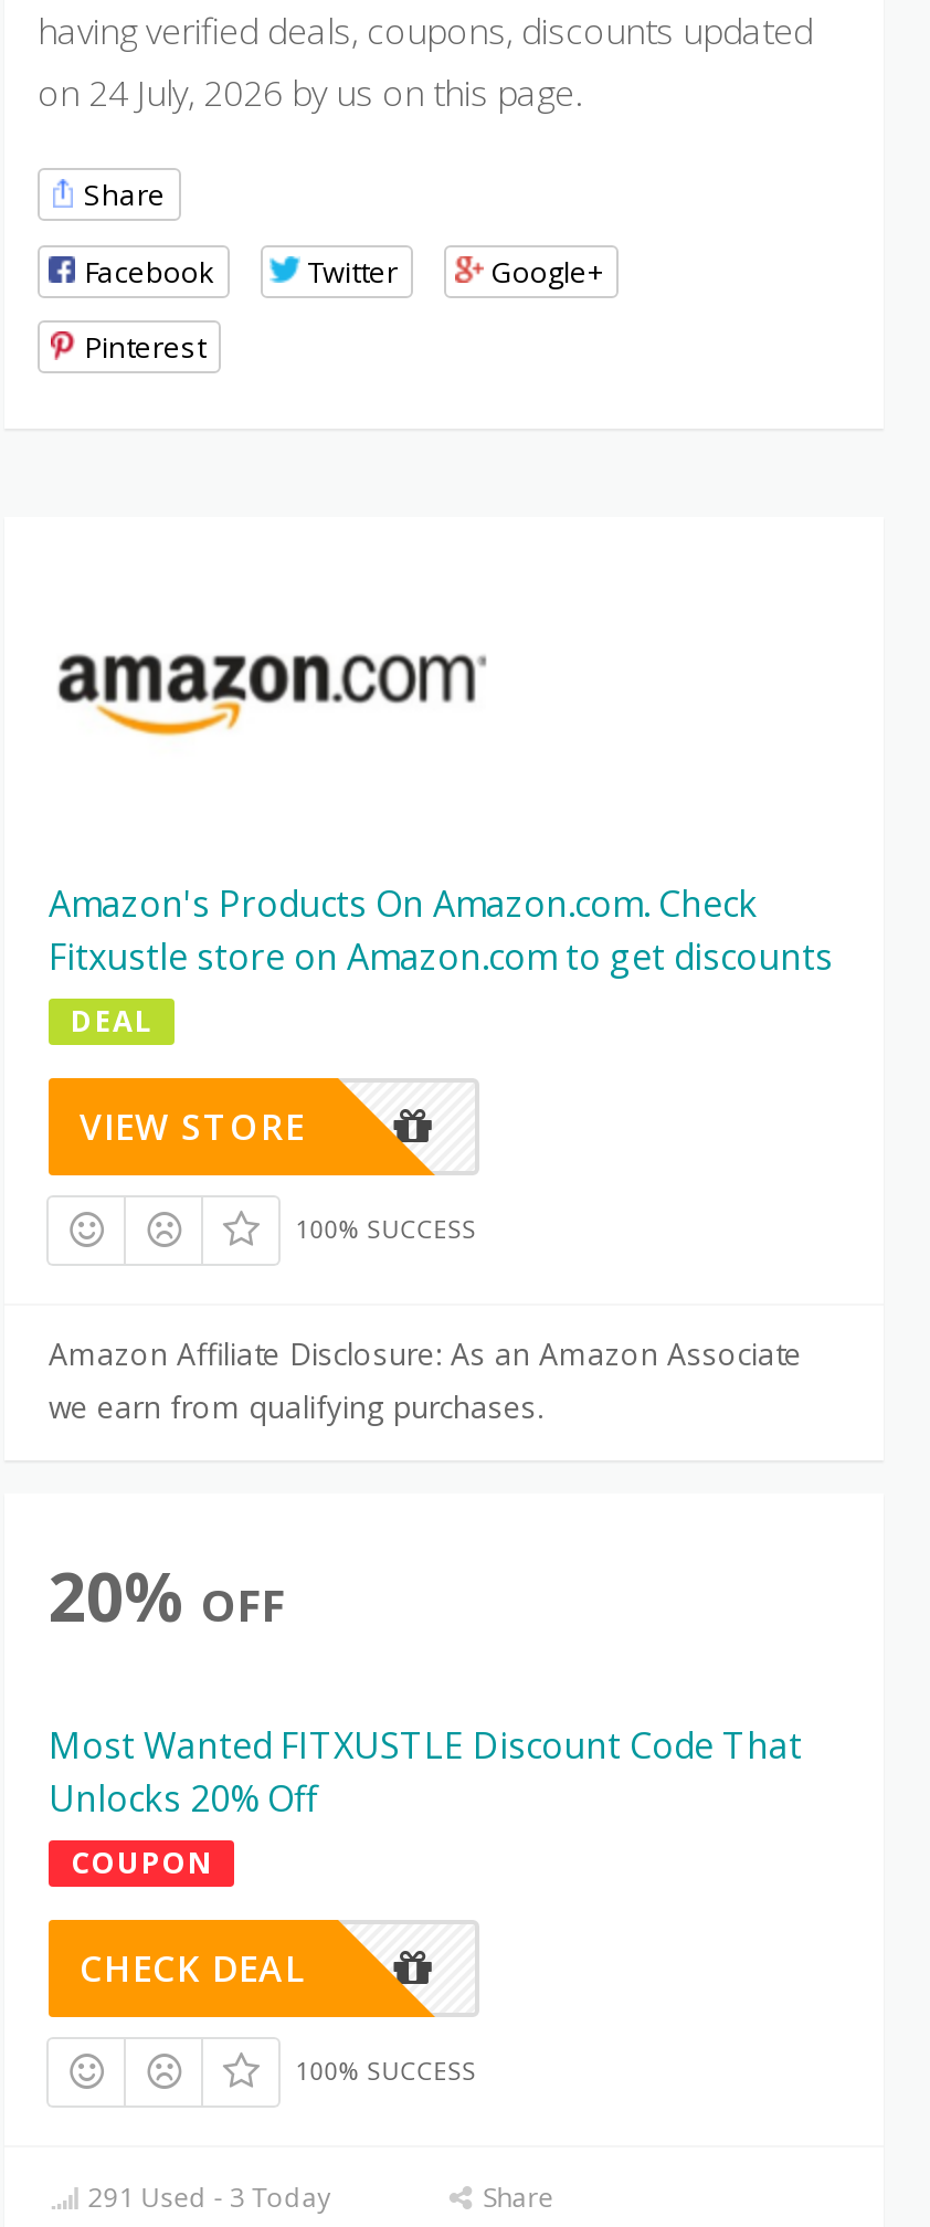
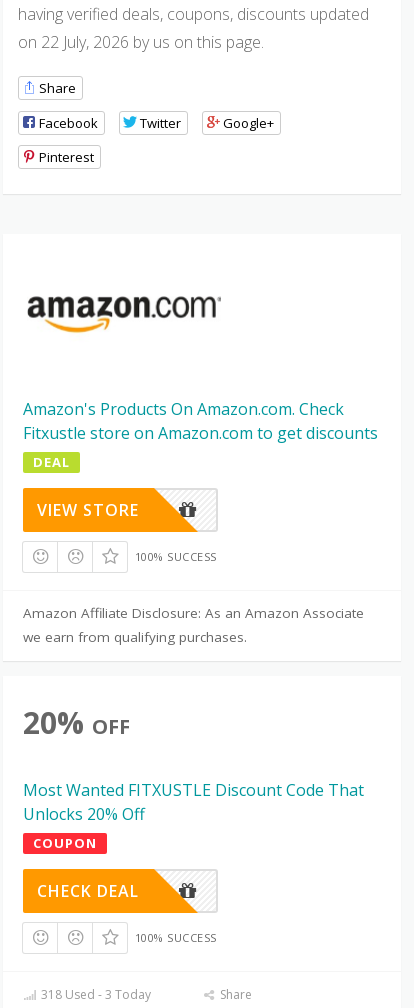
[38,68,581,117] on 24 July, 2026 by us on this page. -> [18,31,264,53] on 22 July, 2026 by us on this page.
[81,2179,331,2217] 291 Used - 3 Today -> [38,986,151,1003] 318 Used - 3 Today

